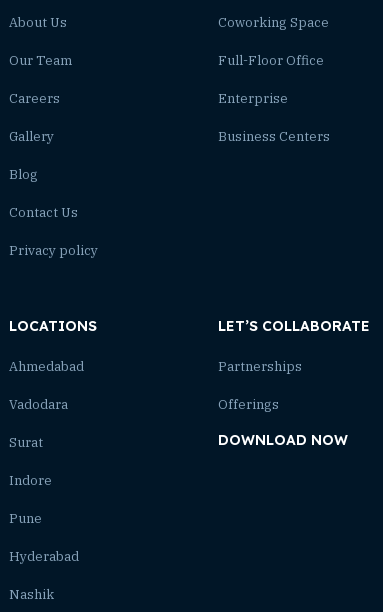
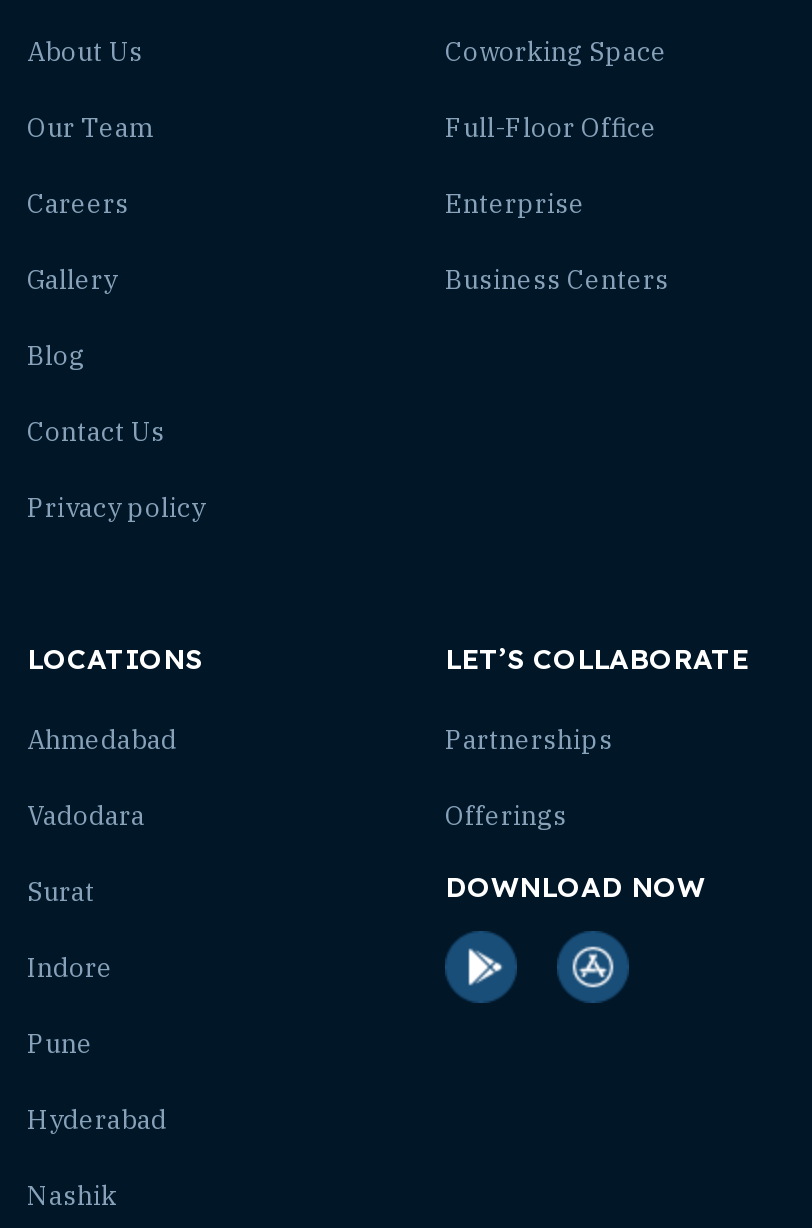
none -> [443,930,519,1004] [image]
none -> [555,930,631,1004] [image]

